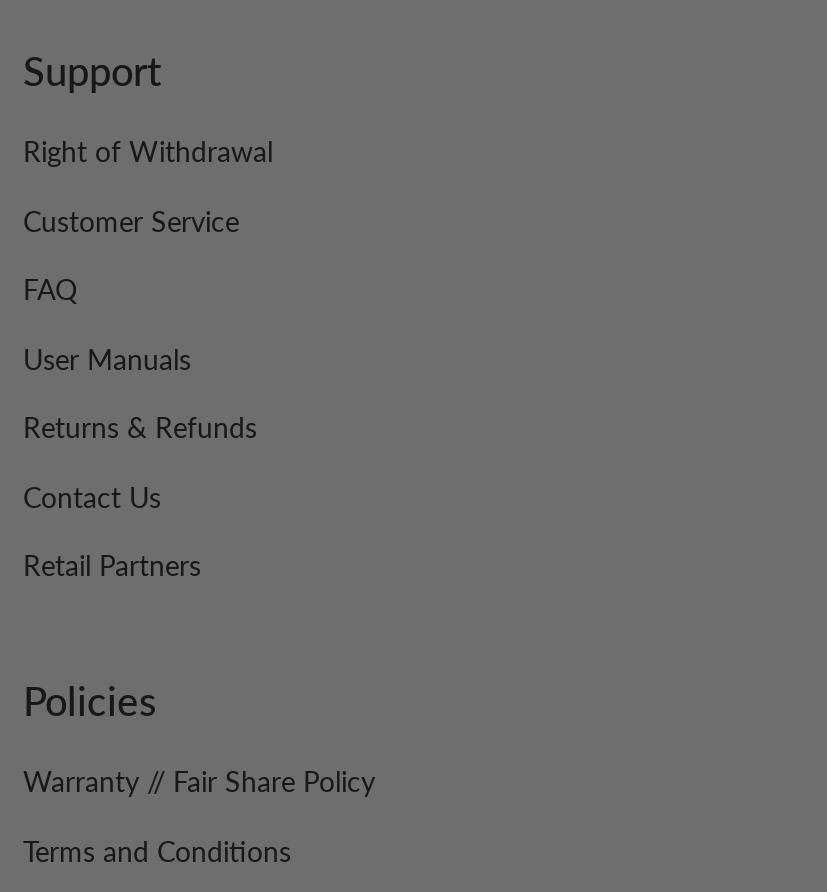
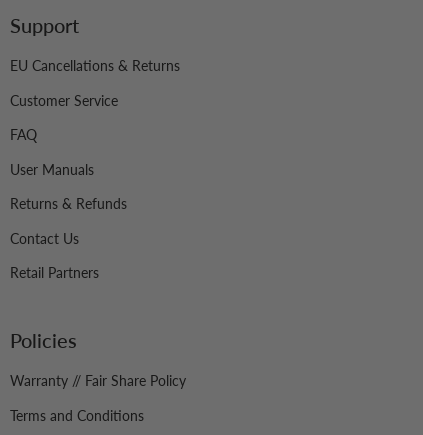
[23,134,273,168] Right of Withdrawal -> [10,57,180,74] EU Cancellations & Returns

